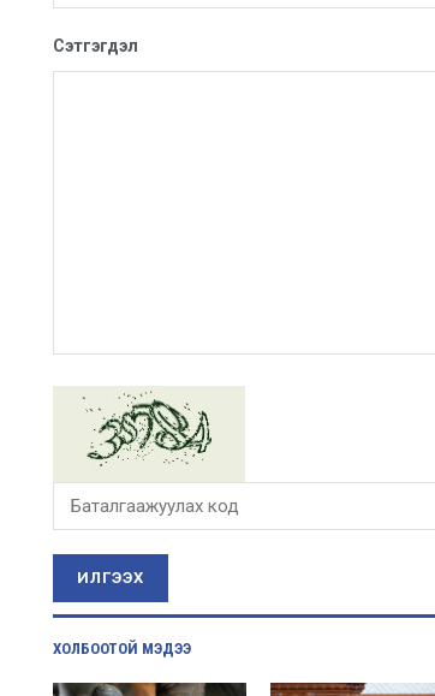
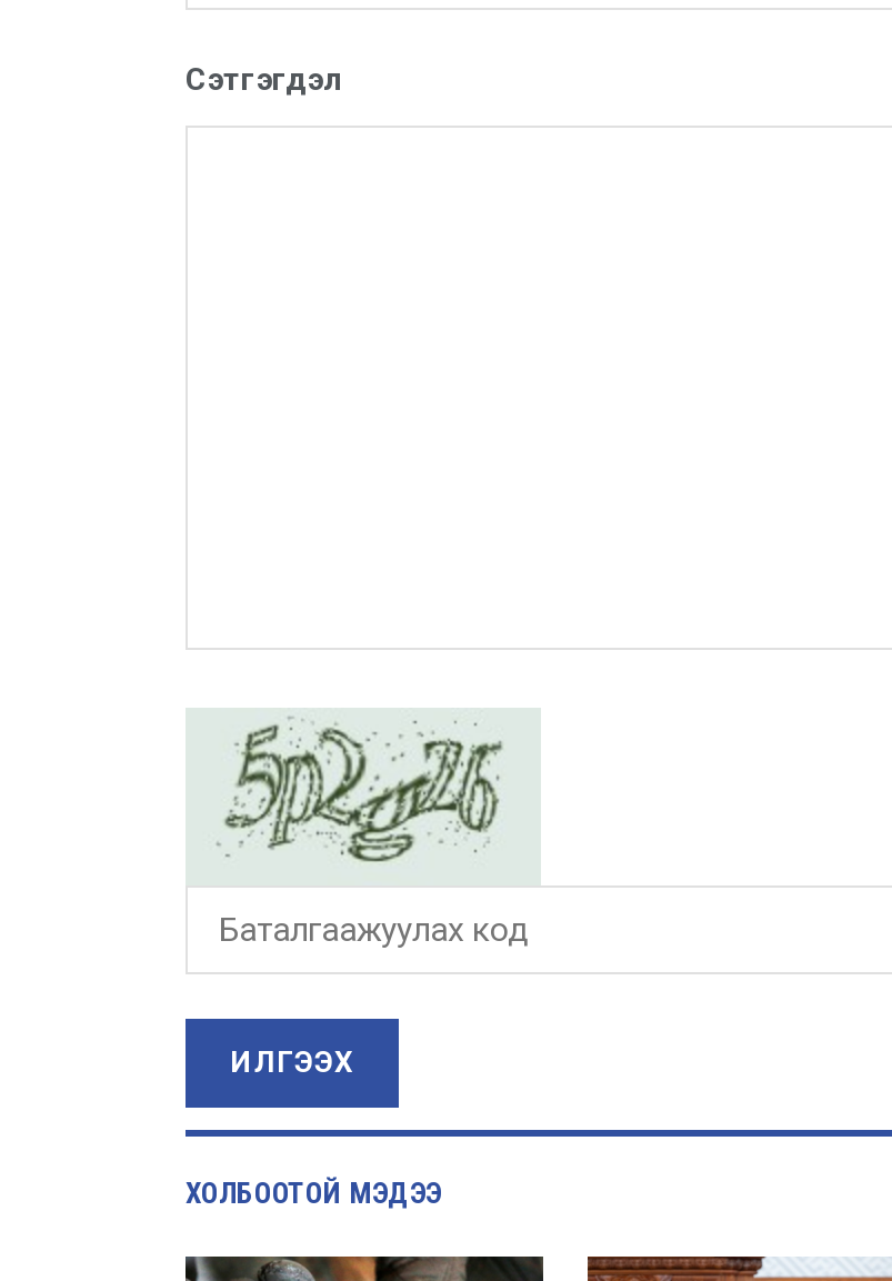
[75,391,225,470] [image] -> [214,714,505,865] [image]

